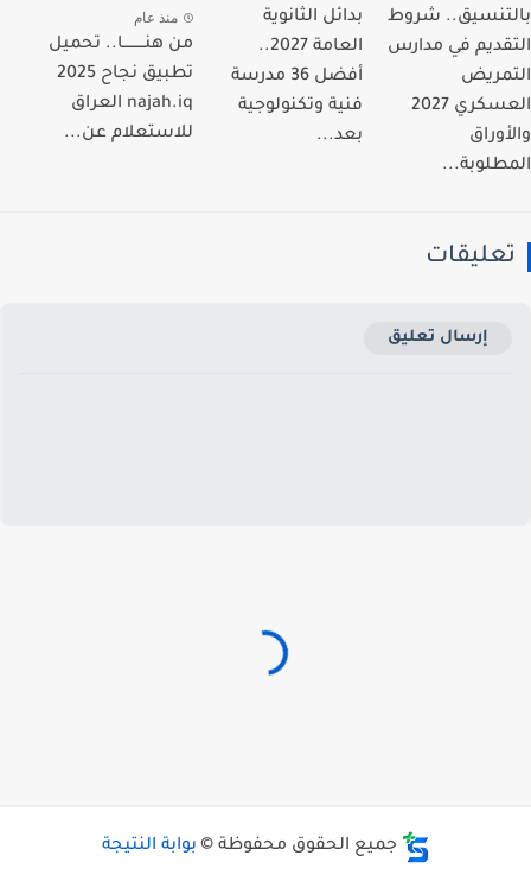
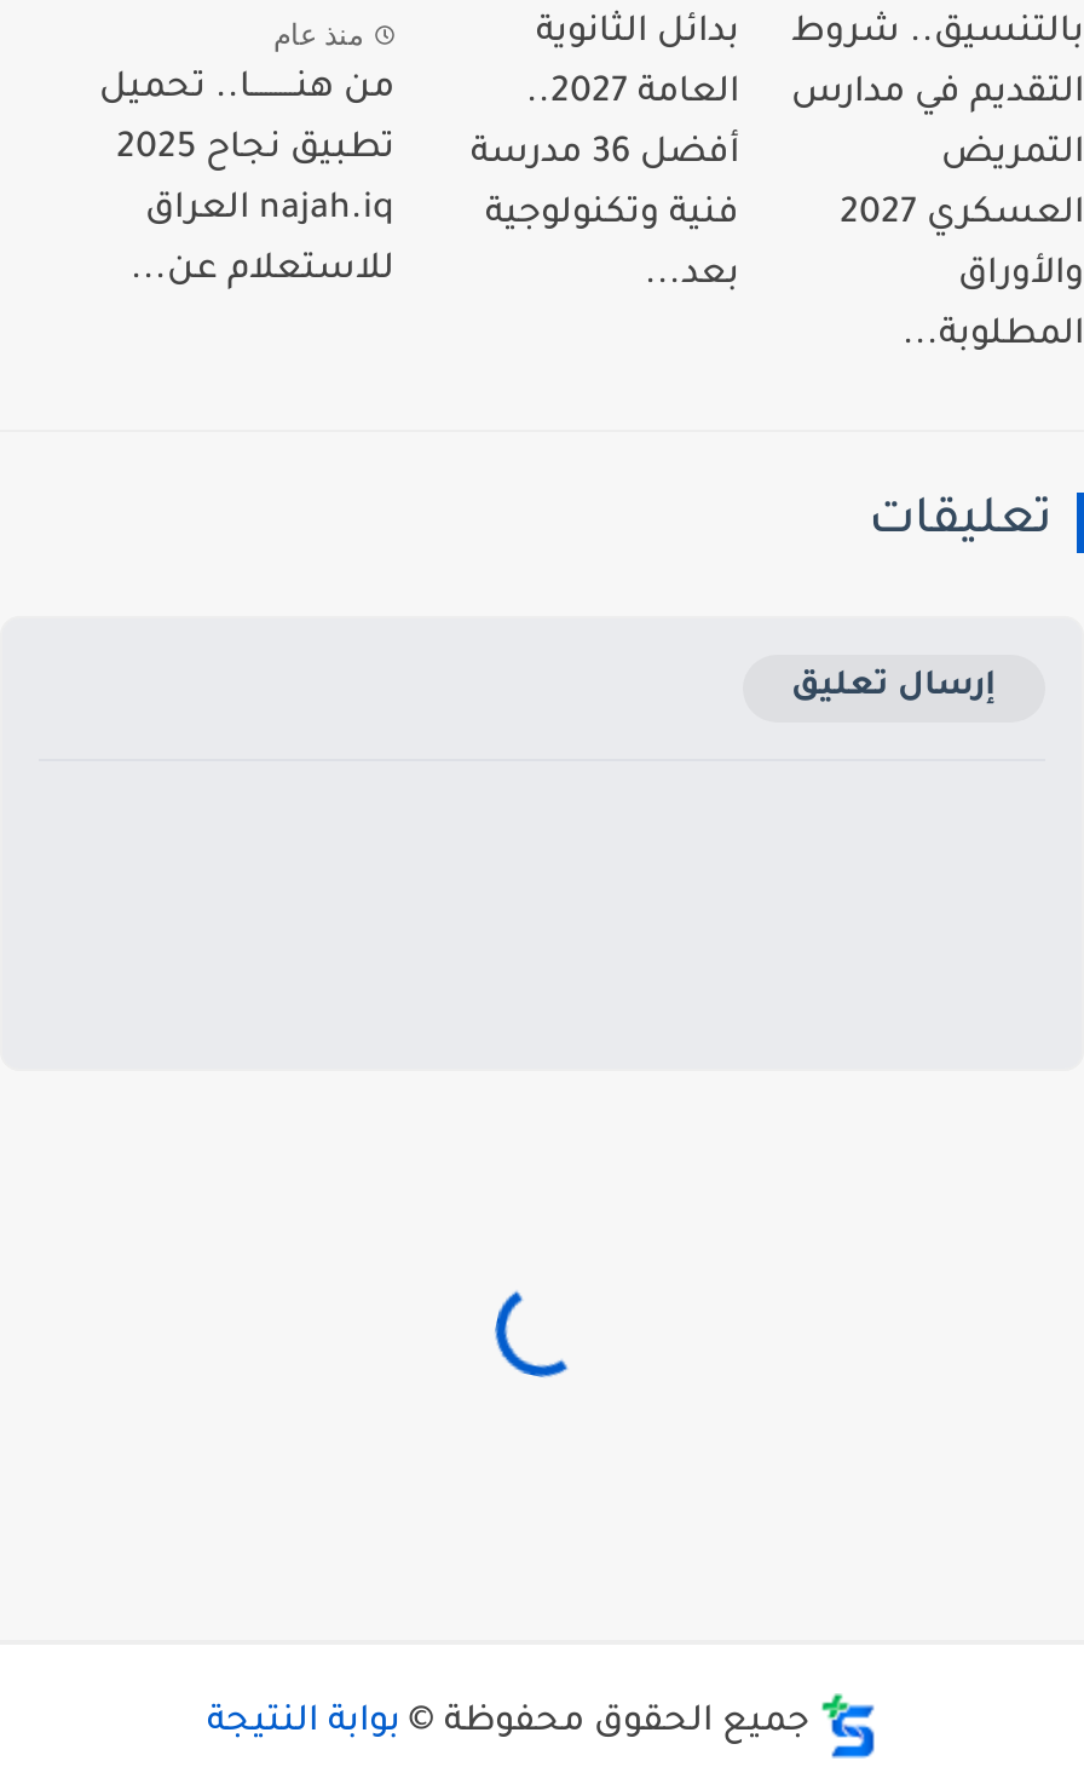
[242,628,290,677] [image] -> [491,1282,590,1381] [image]

